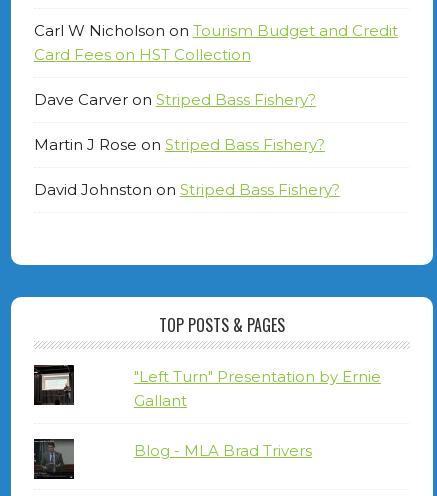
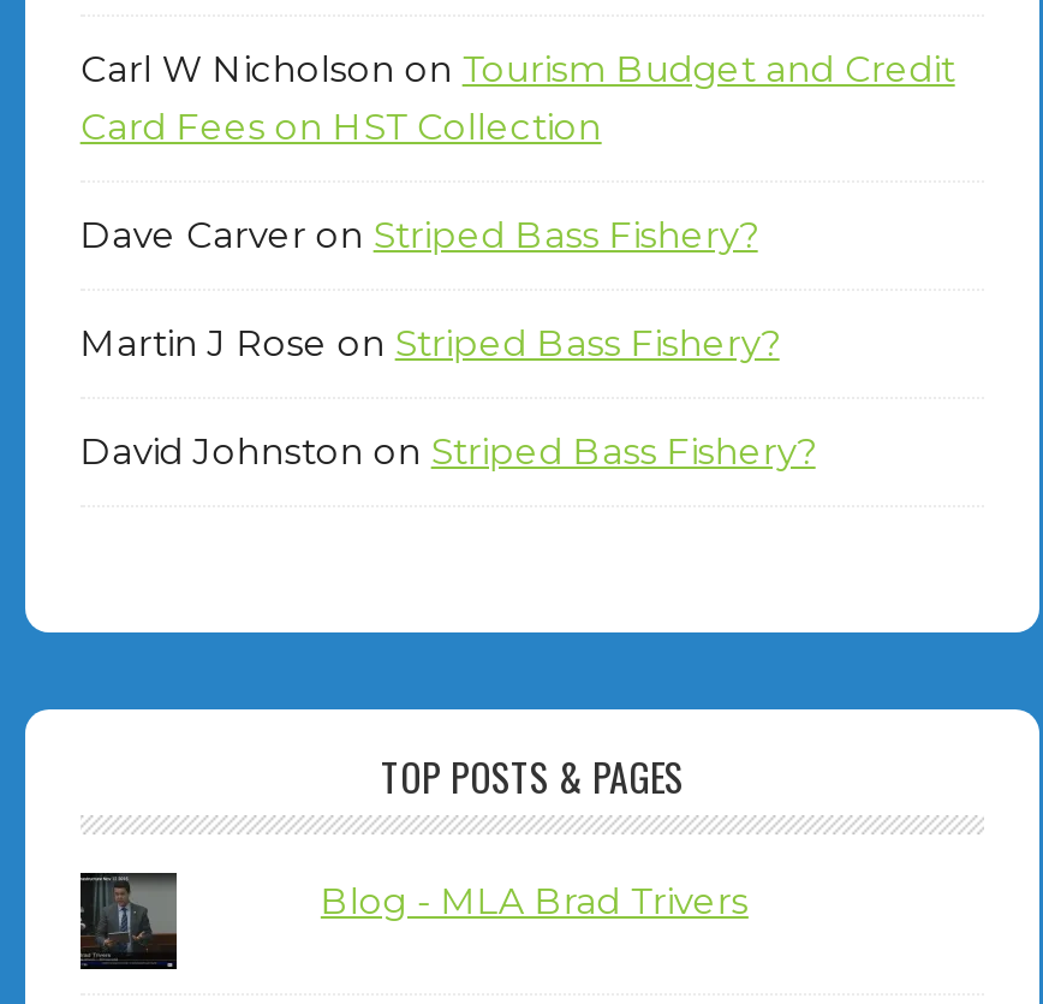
[34,365,75,405] [image] -> none
[134,367,381,410] "Left Turn" Presentation by Ernie | Gallant -> none

